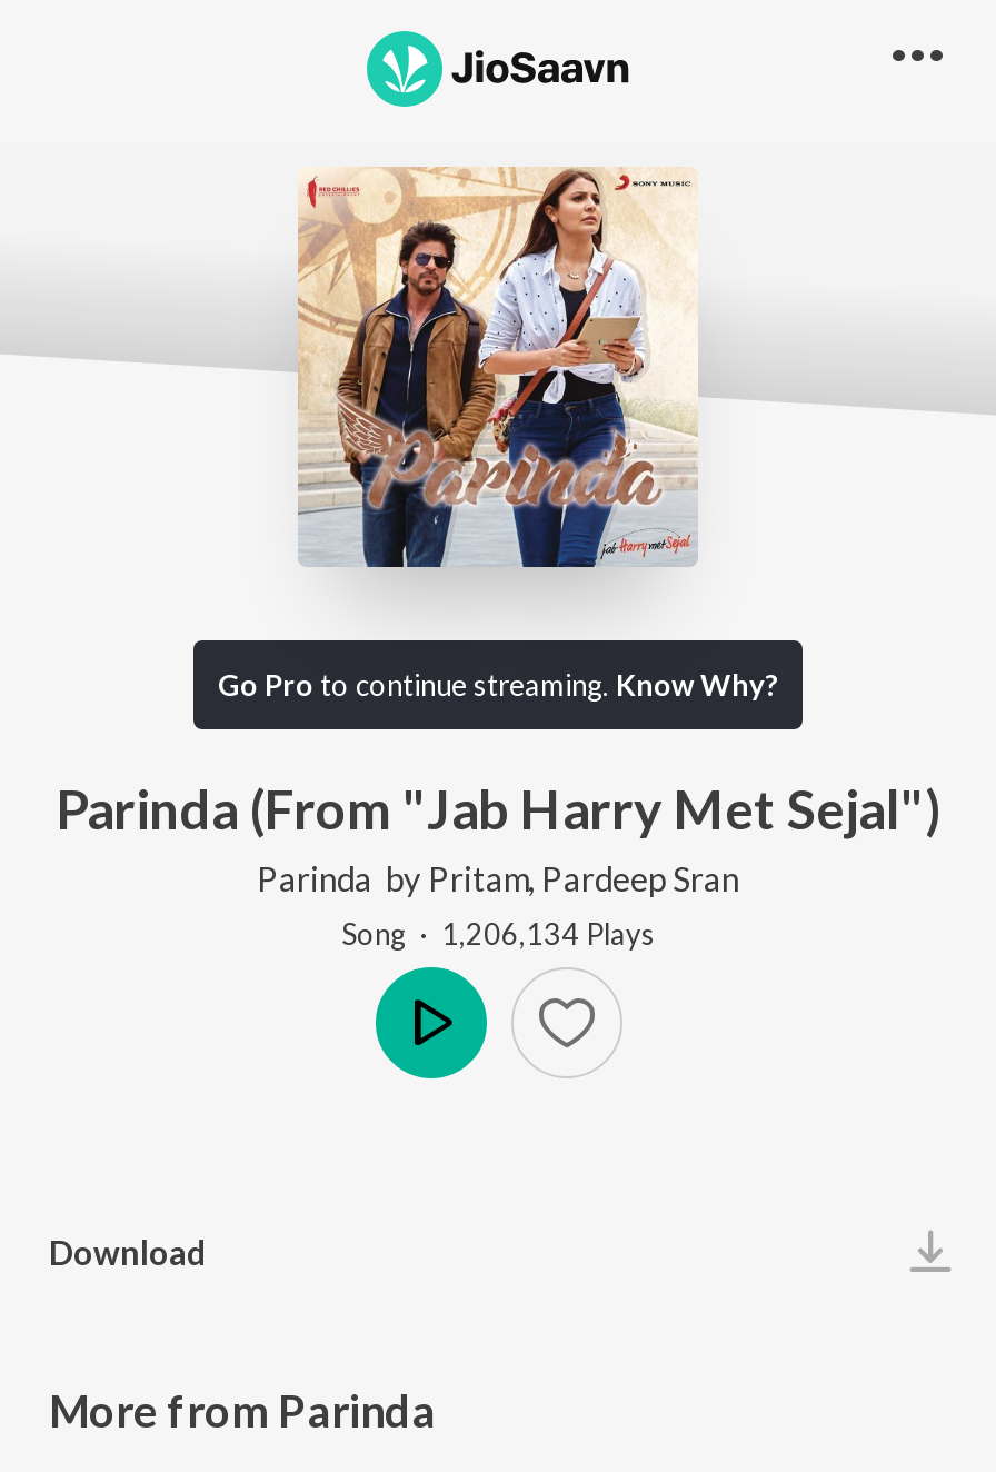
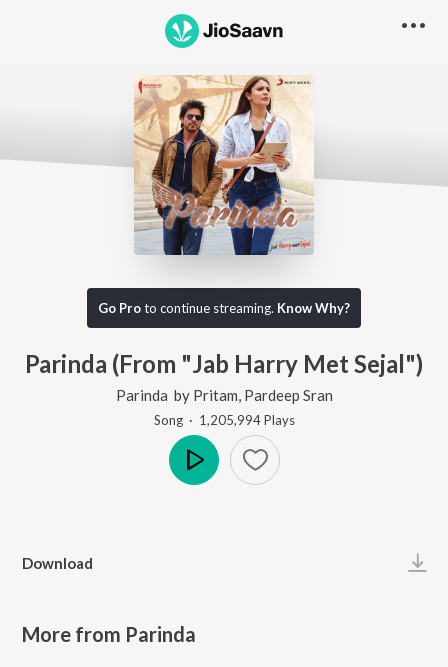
[341,916,655,952] Song · 1,206,134 Plays -> [153,412,294,428] Song · 1,205,994 Plays

